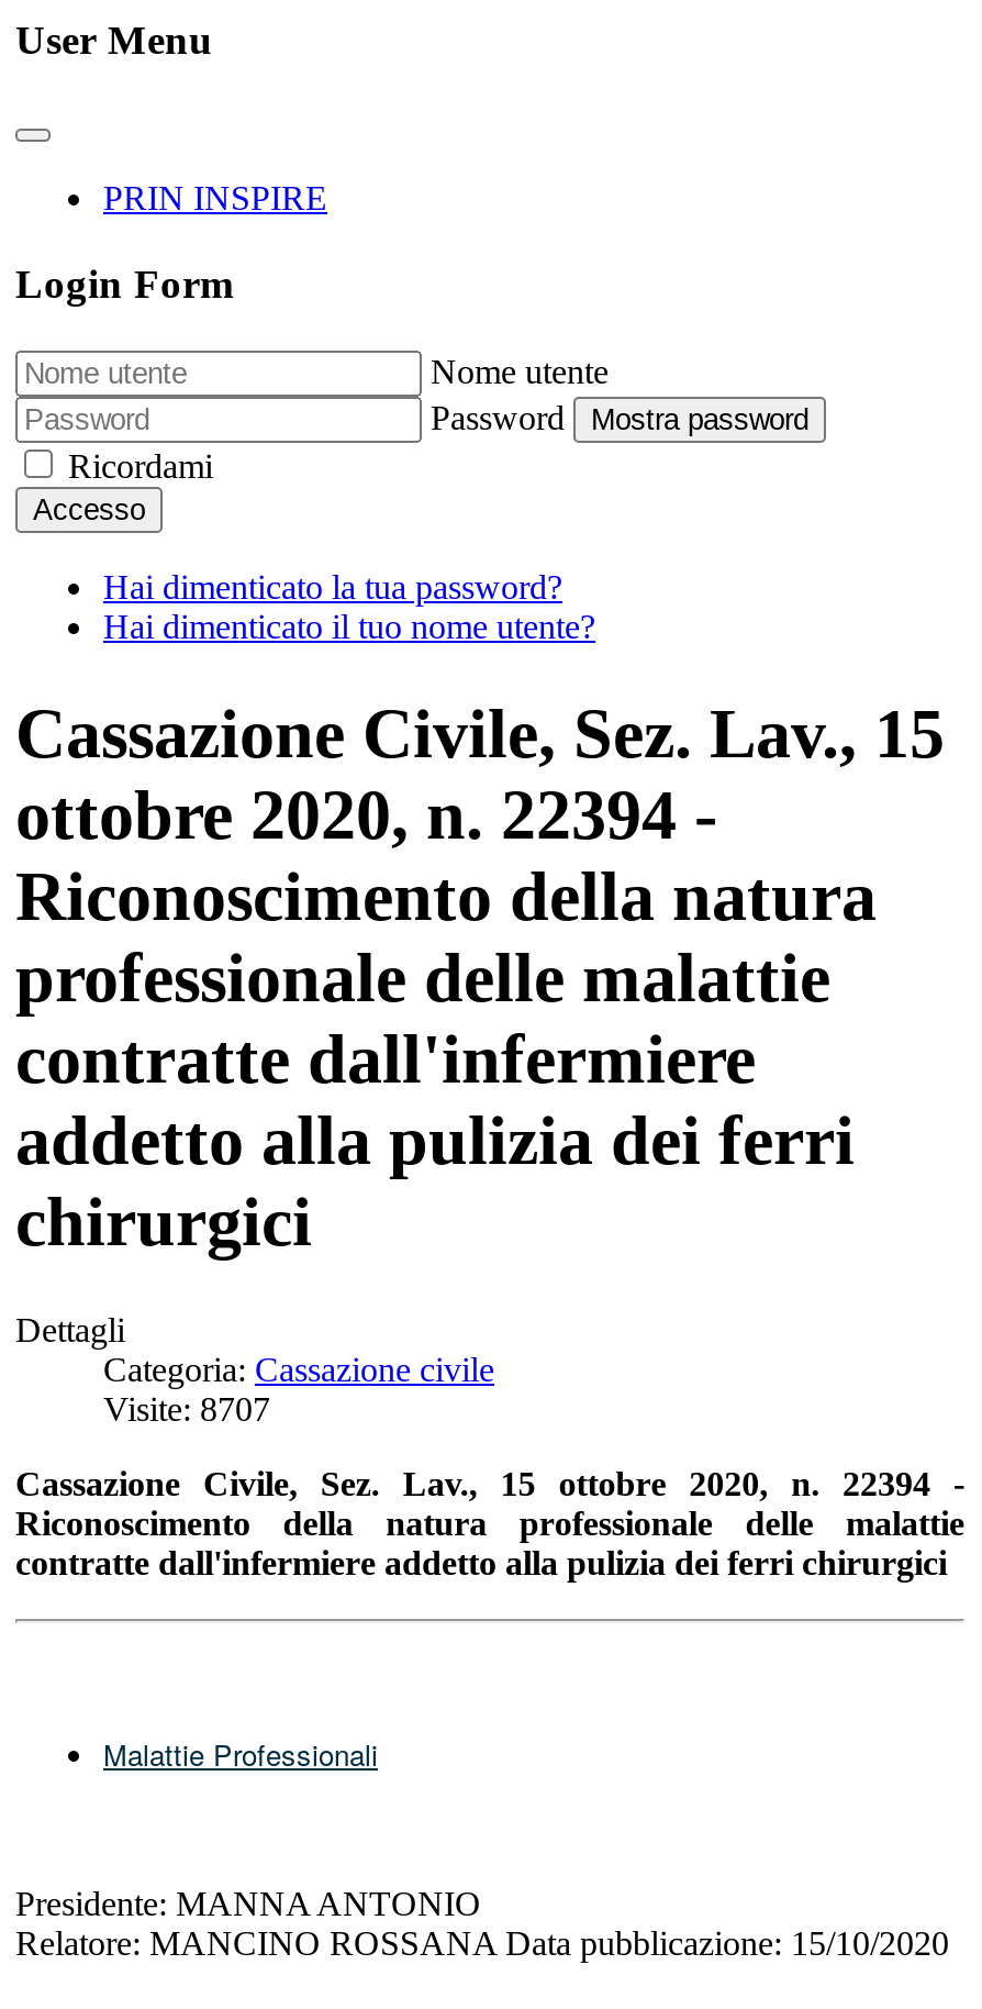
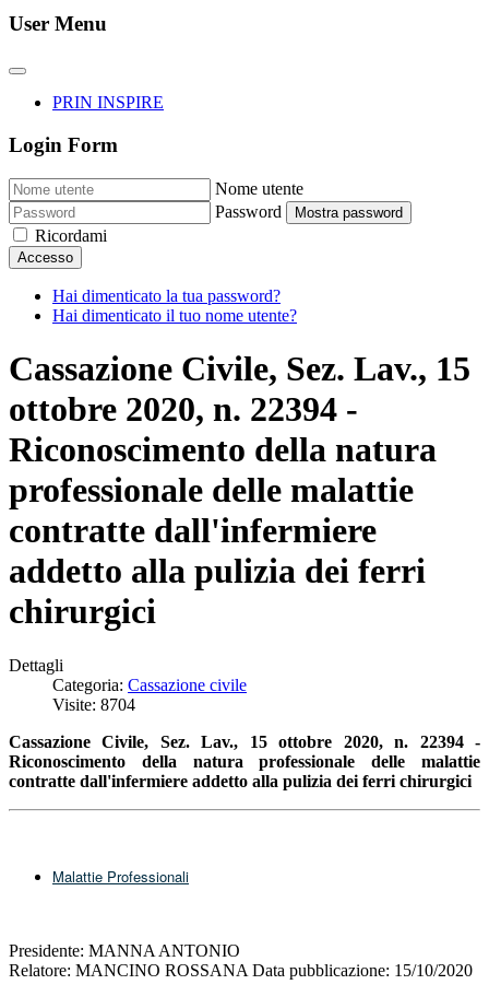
[103,1389,270,1427] Visite: 8707 -> [52,695,135,713] Visite: 8704

